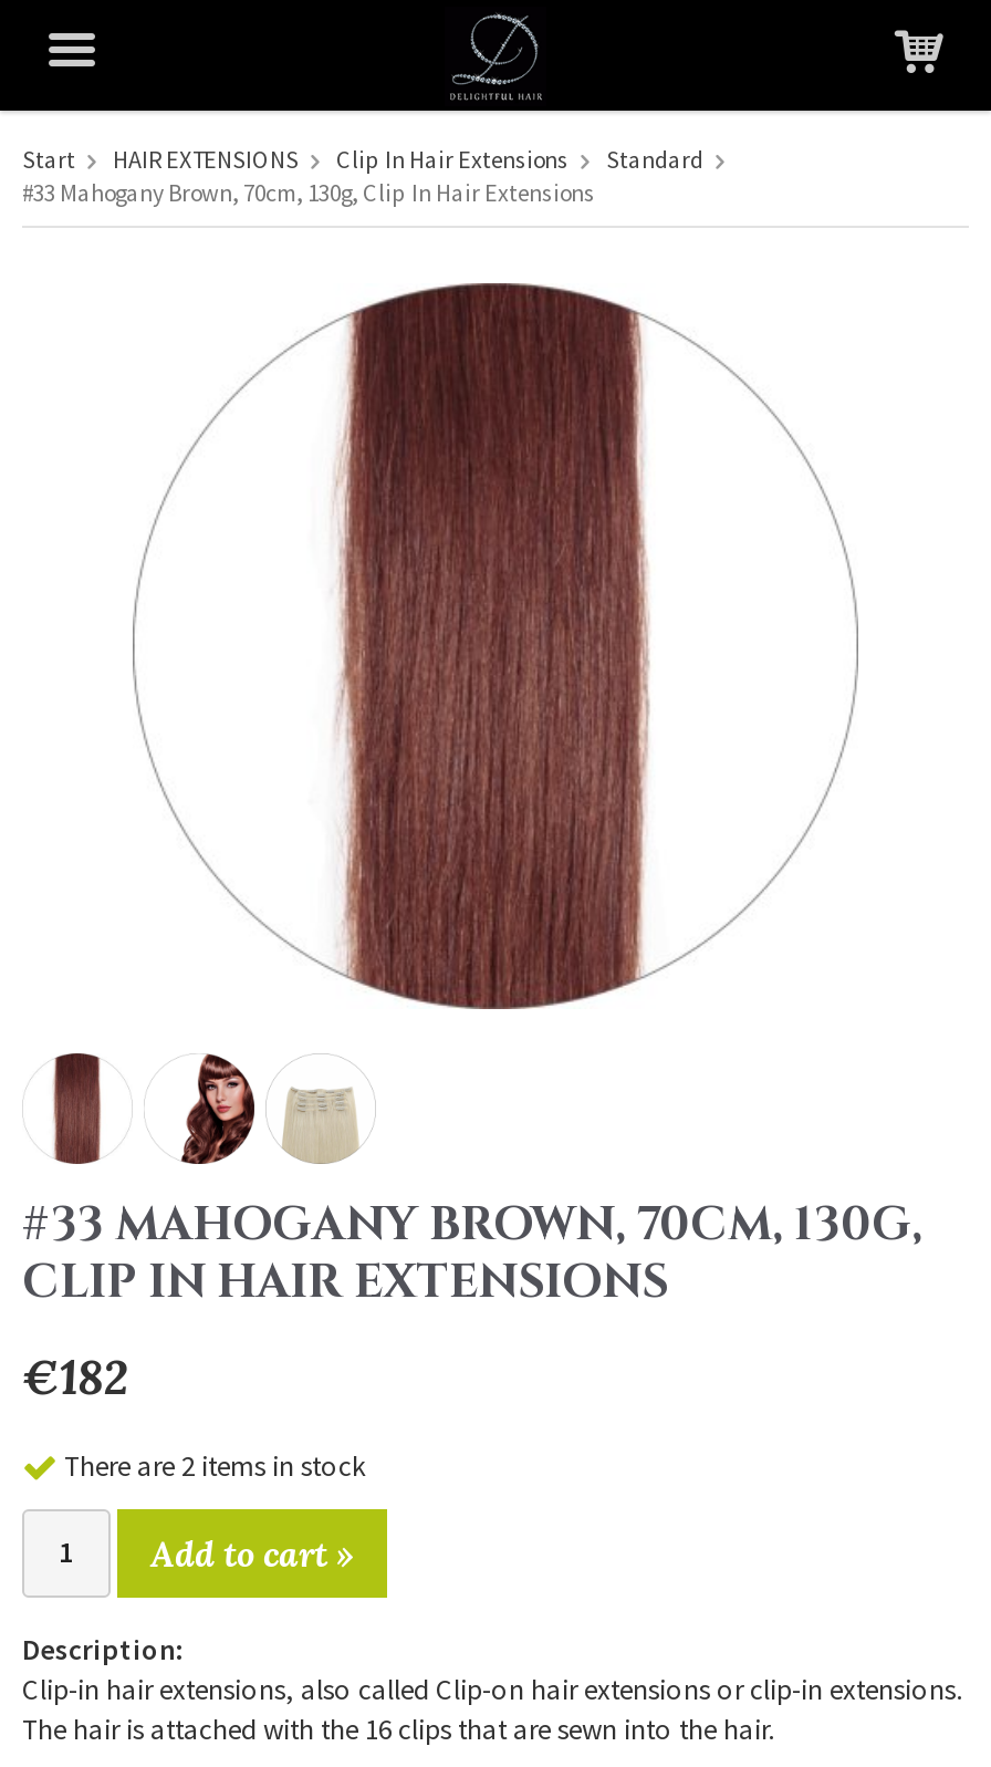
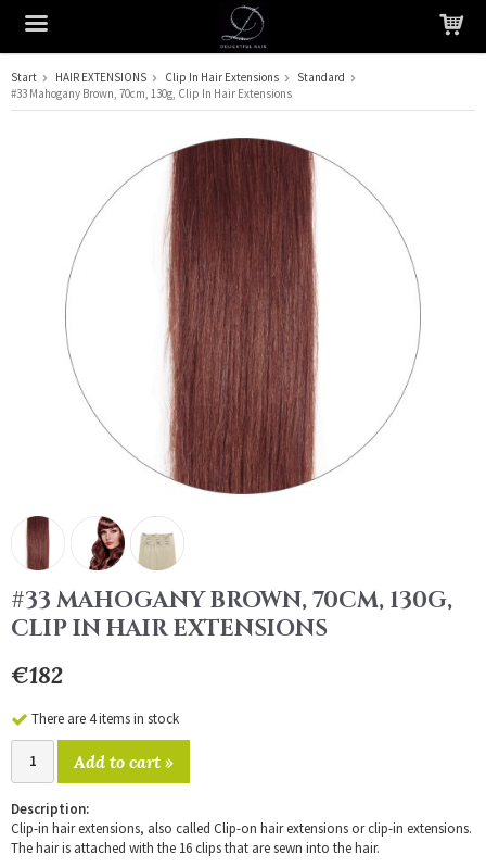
[64,1447,365,1484] There are 2 items in stock -> [31,709,179,728] There are 4 items in stock

